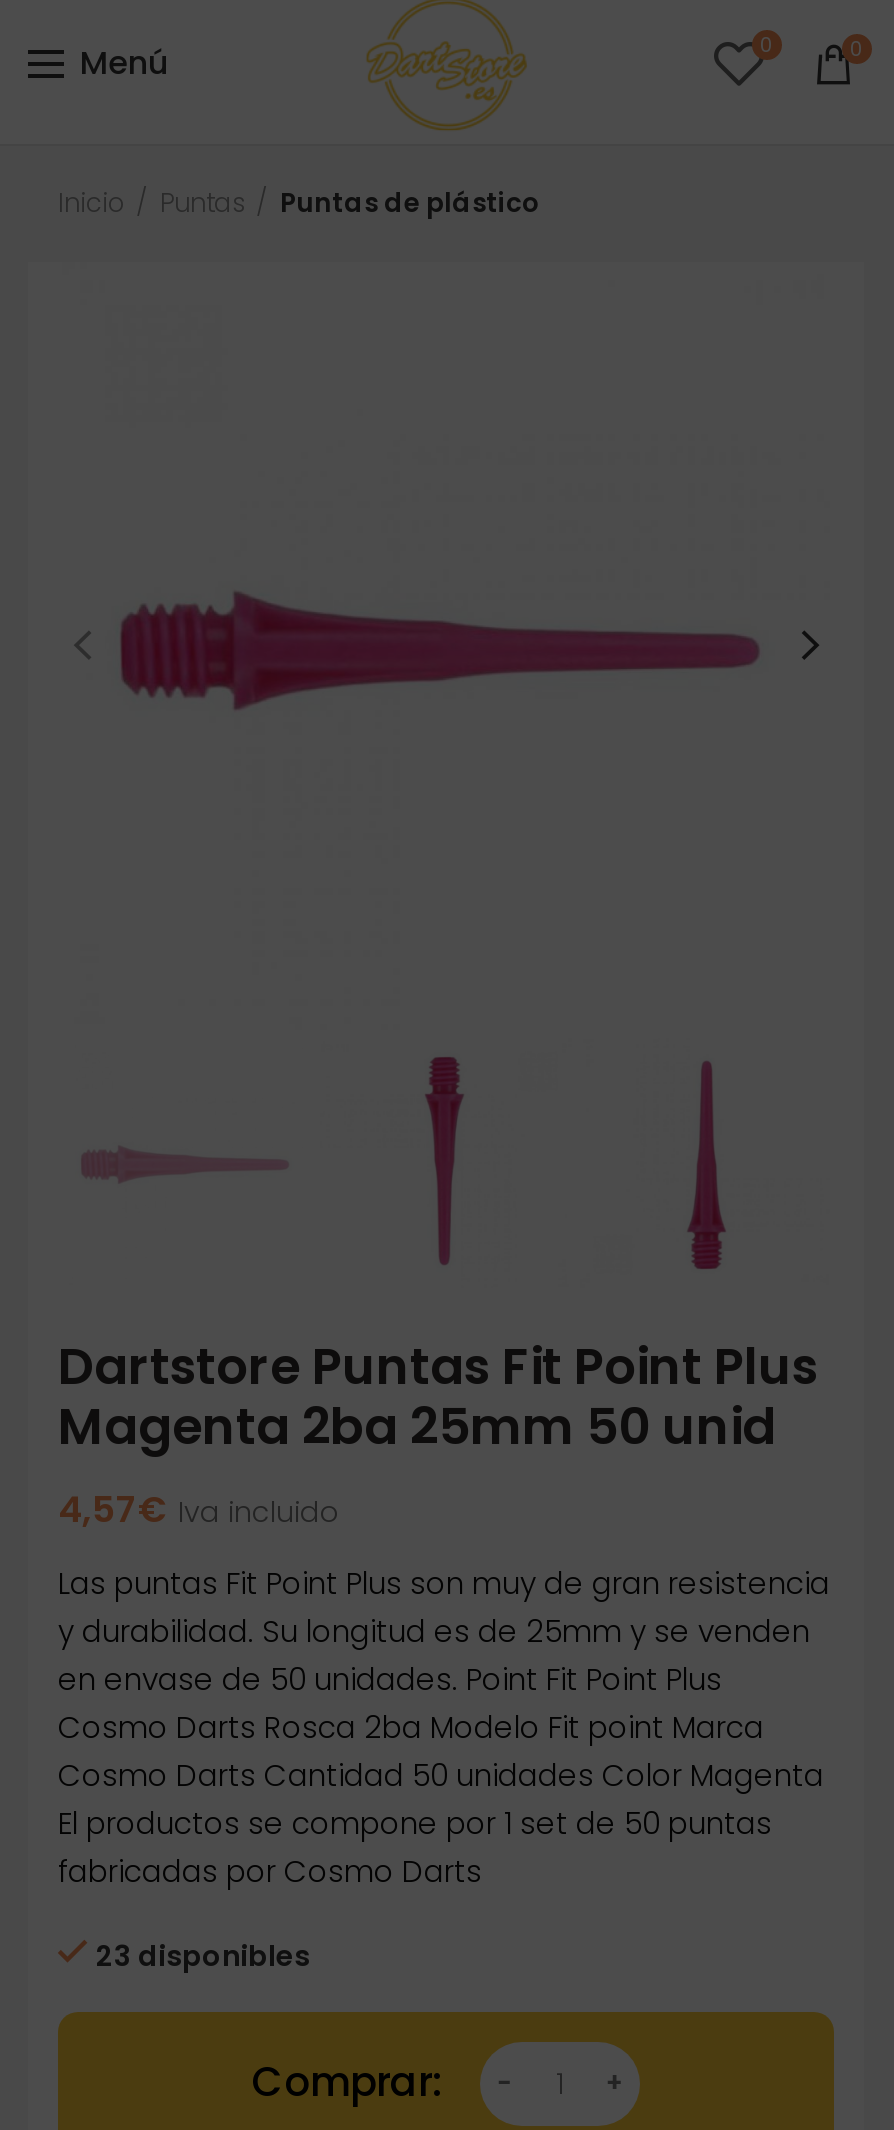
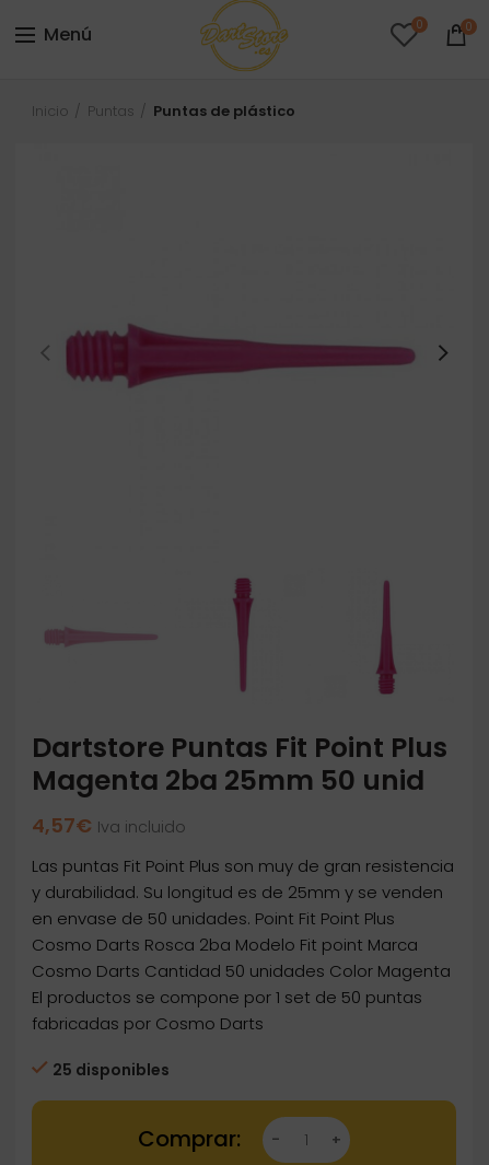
[96,1937,310,1977] 23 disponibles -> [53,1059,170,1081] 25 disponibles

